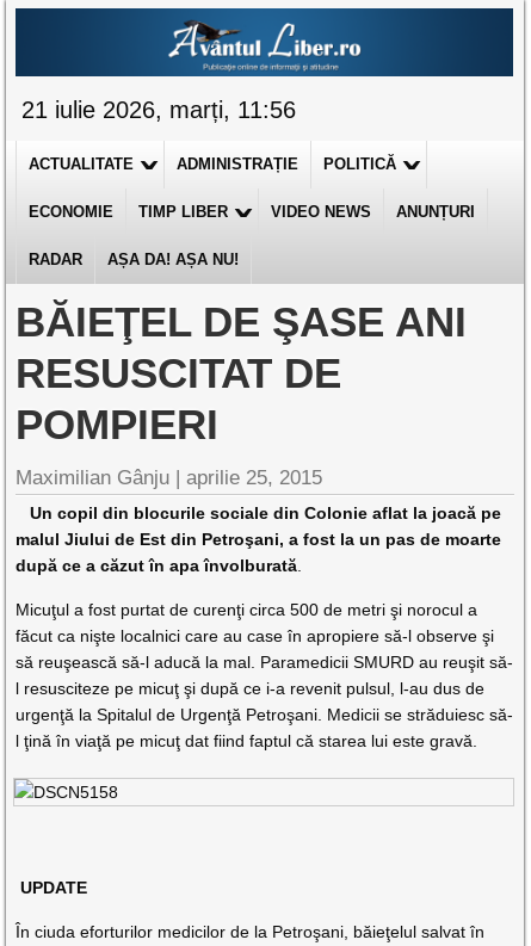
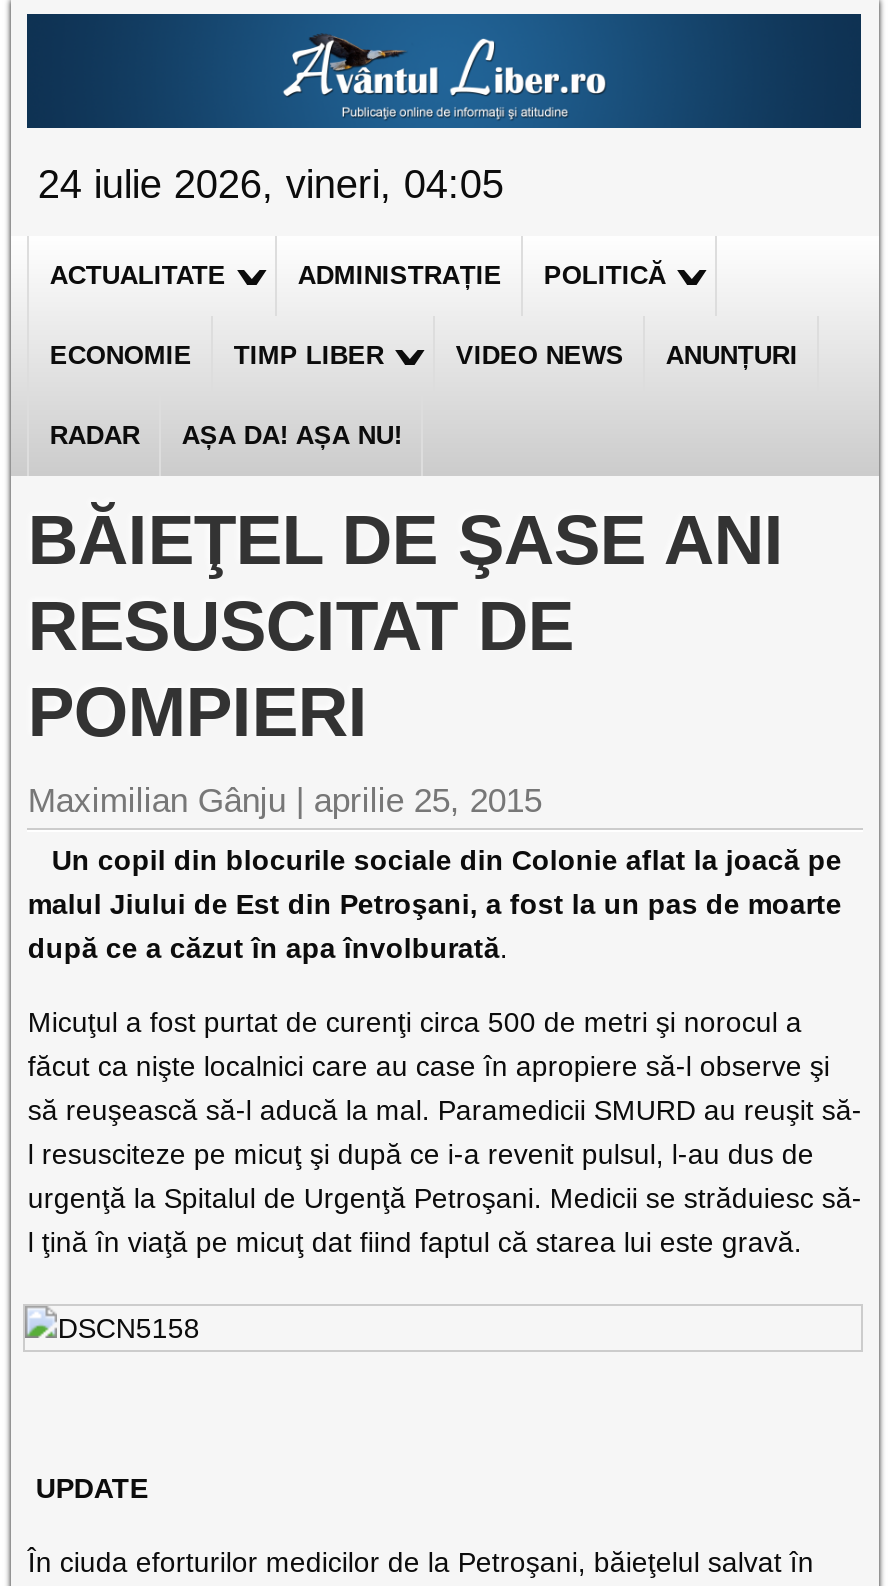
[22,97,296,123] 21 iulie 2026, marți, 11:56 -> [38,162,504,206] 24 iulie 2026, vineri, 04:05

